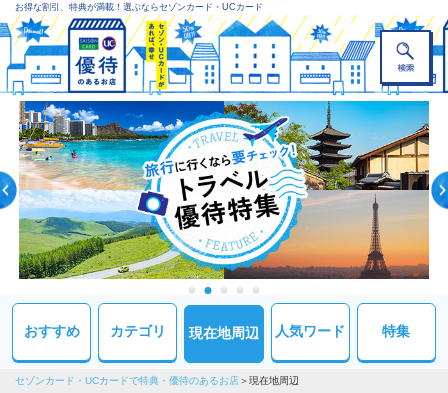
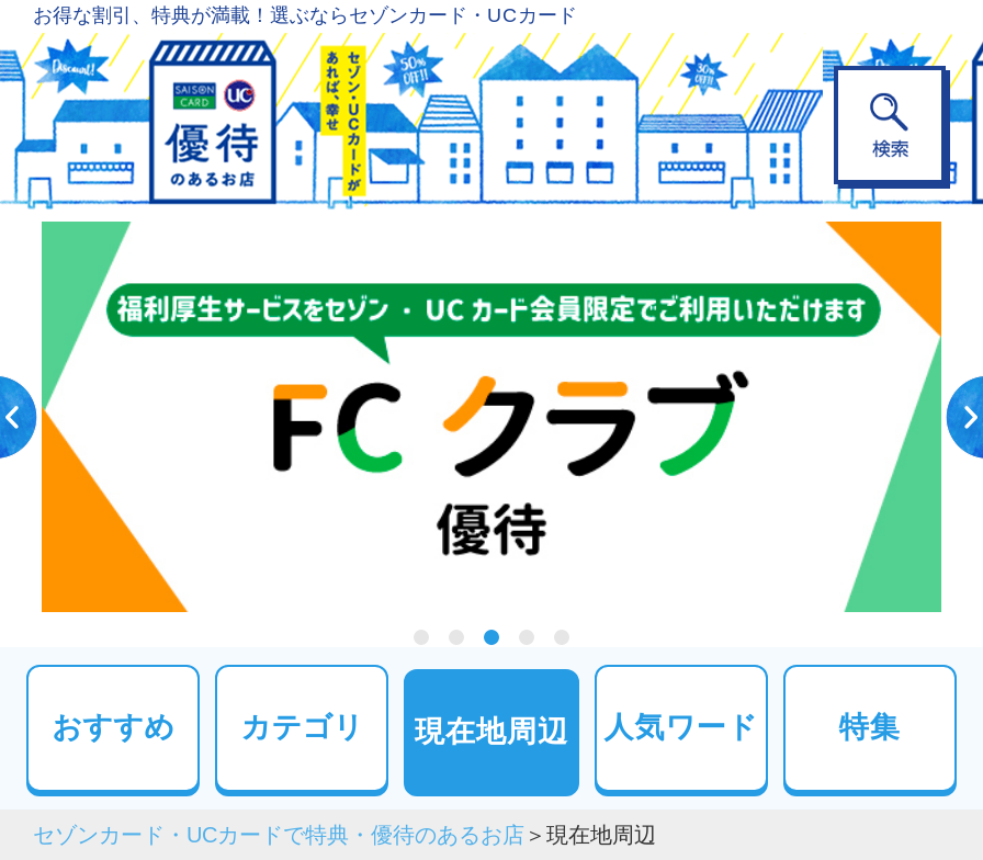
[18,100,430,295] [image] -> [39,219,944,647] [image]

